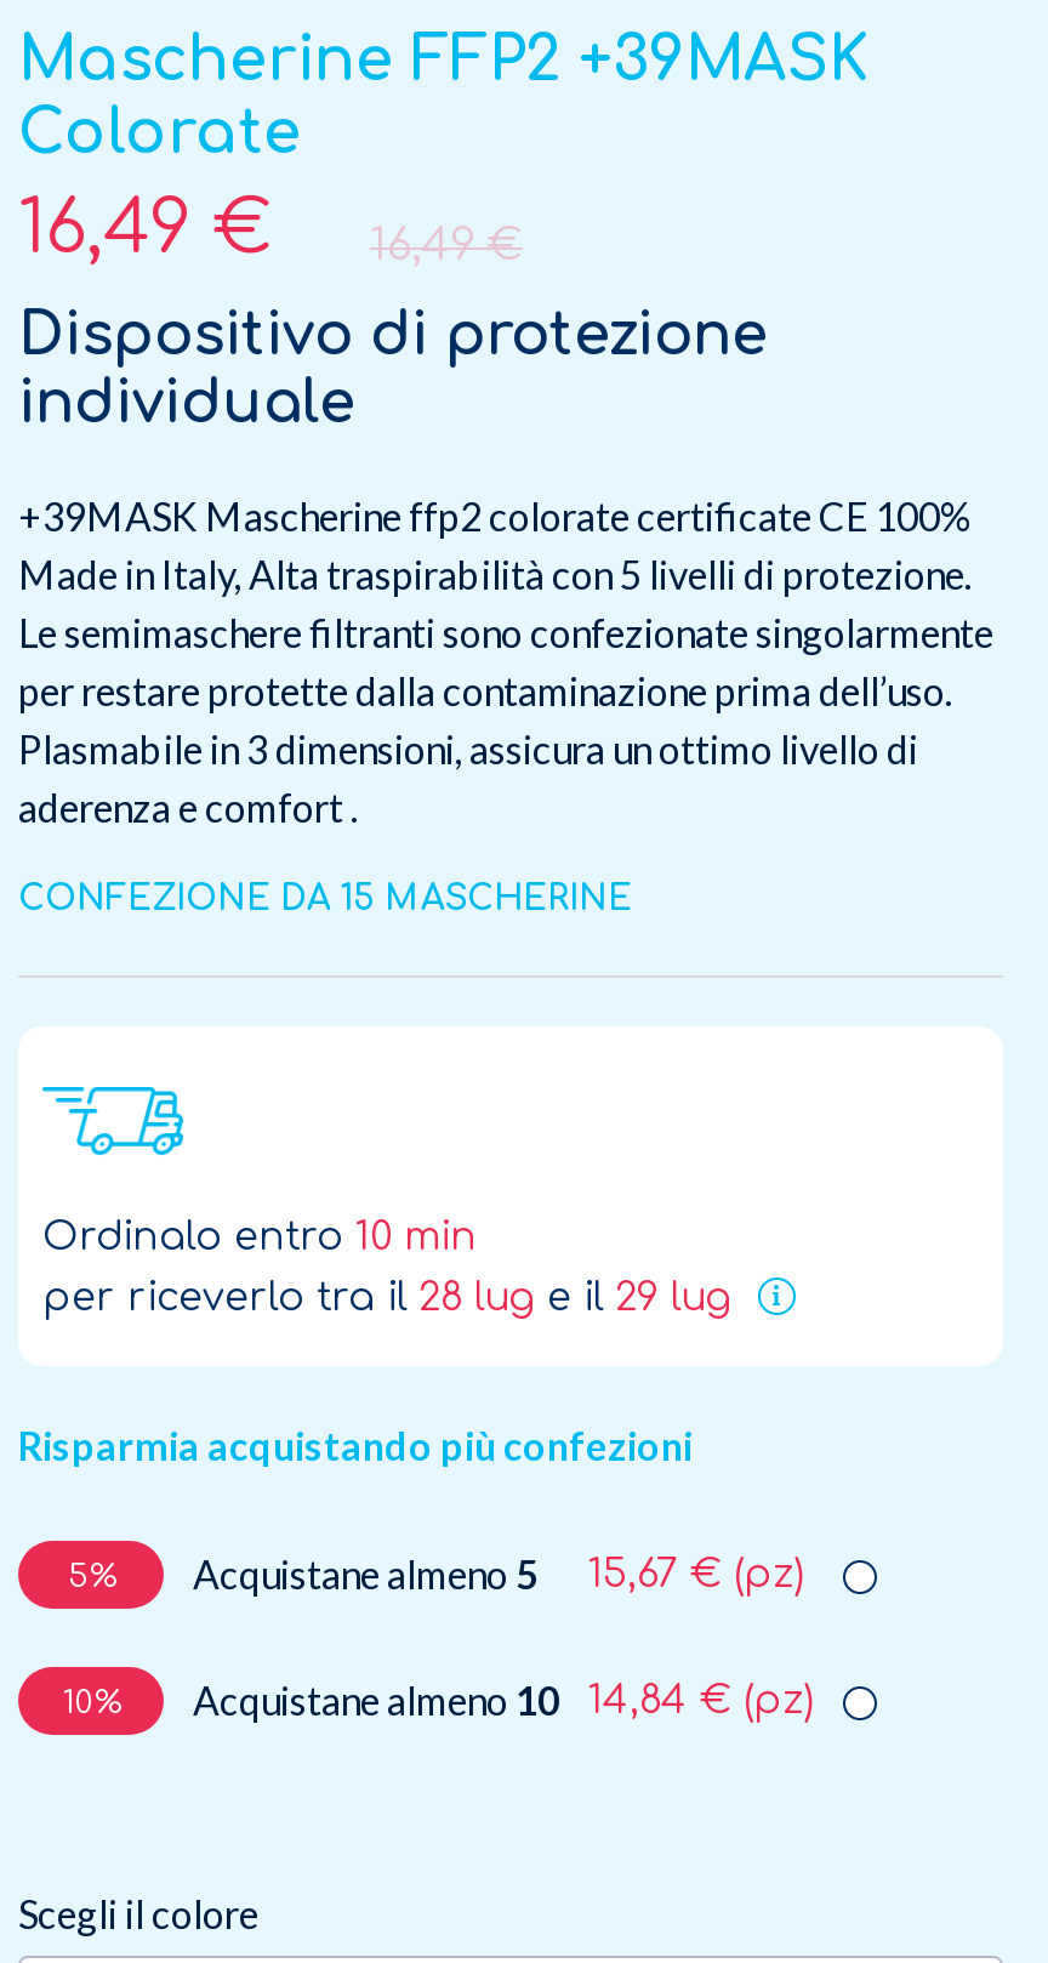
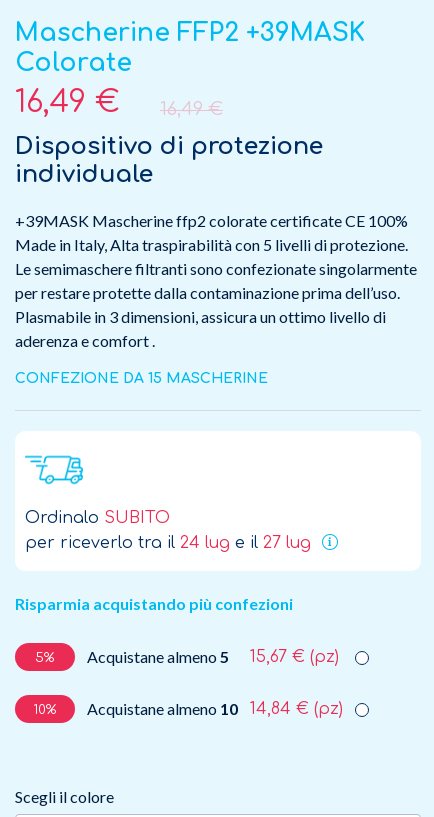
[42,1215,731,1319] Ordinalo entro 10 min | per riceverlo tra il 28 lug e il 29 lug -> [25,509,311,552] Ordinalo SUBITO | per riceverlo tra il 24 lug e il 27 lug

